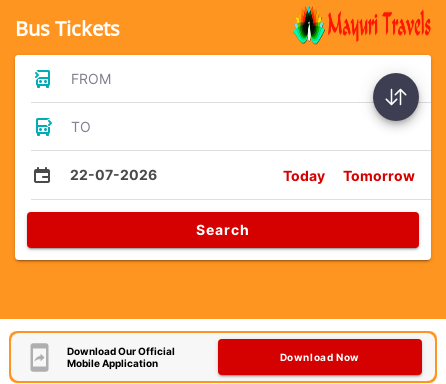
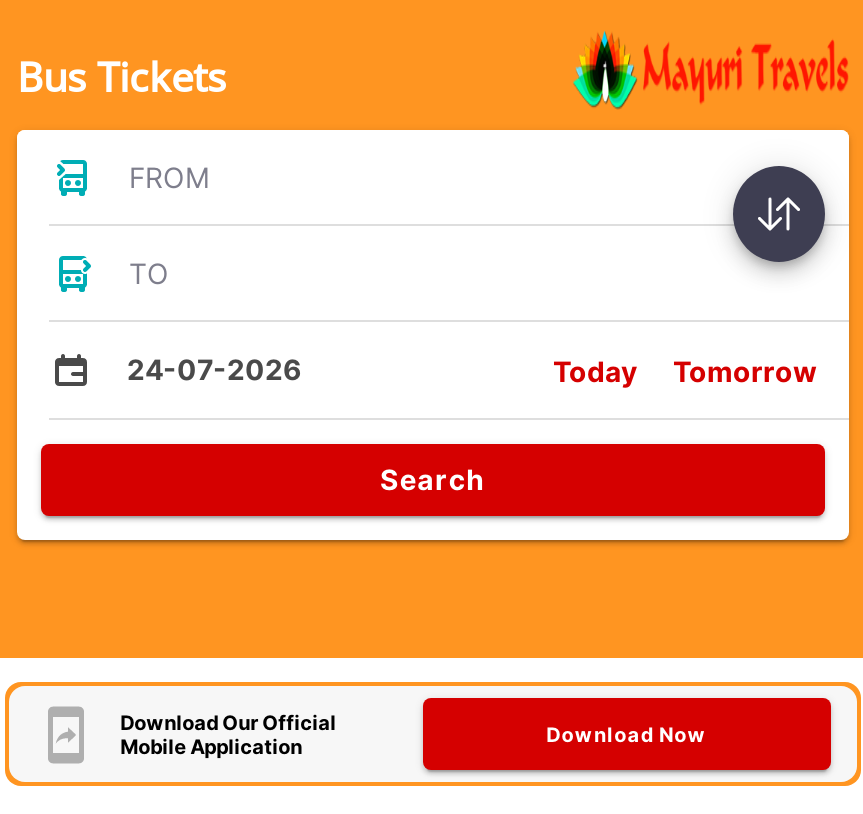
[70,166,157,183] 22-07-2026 -> [127,352,301,386] 24-07-2026

